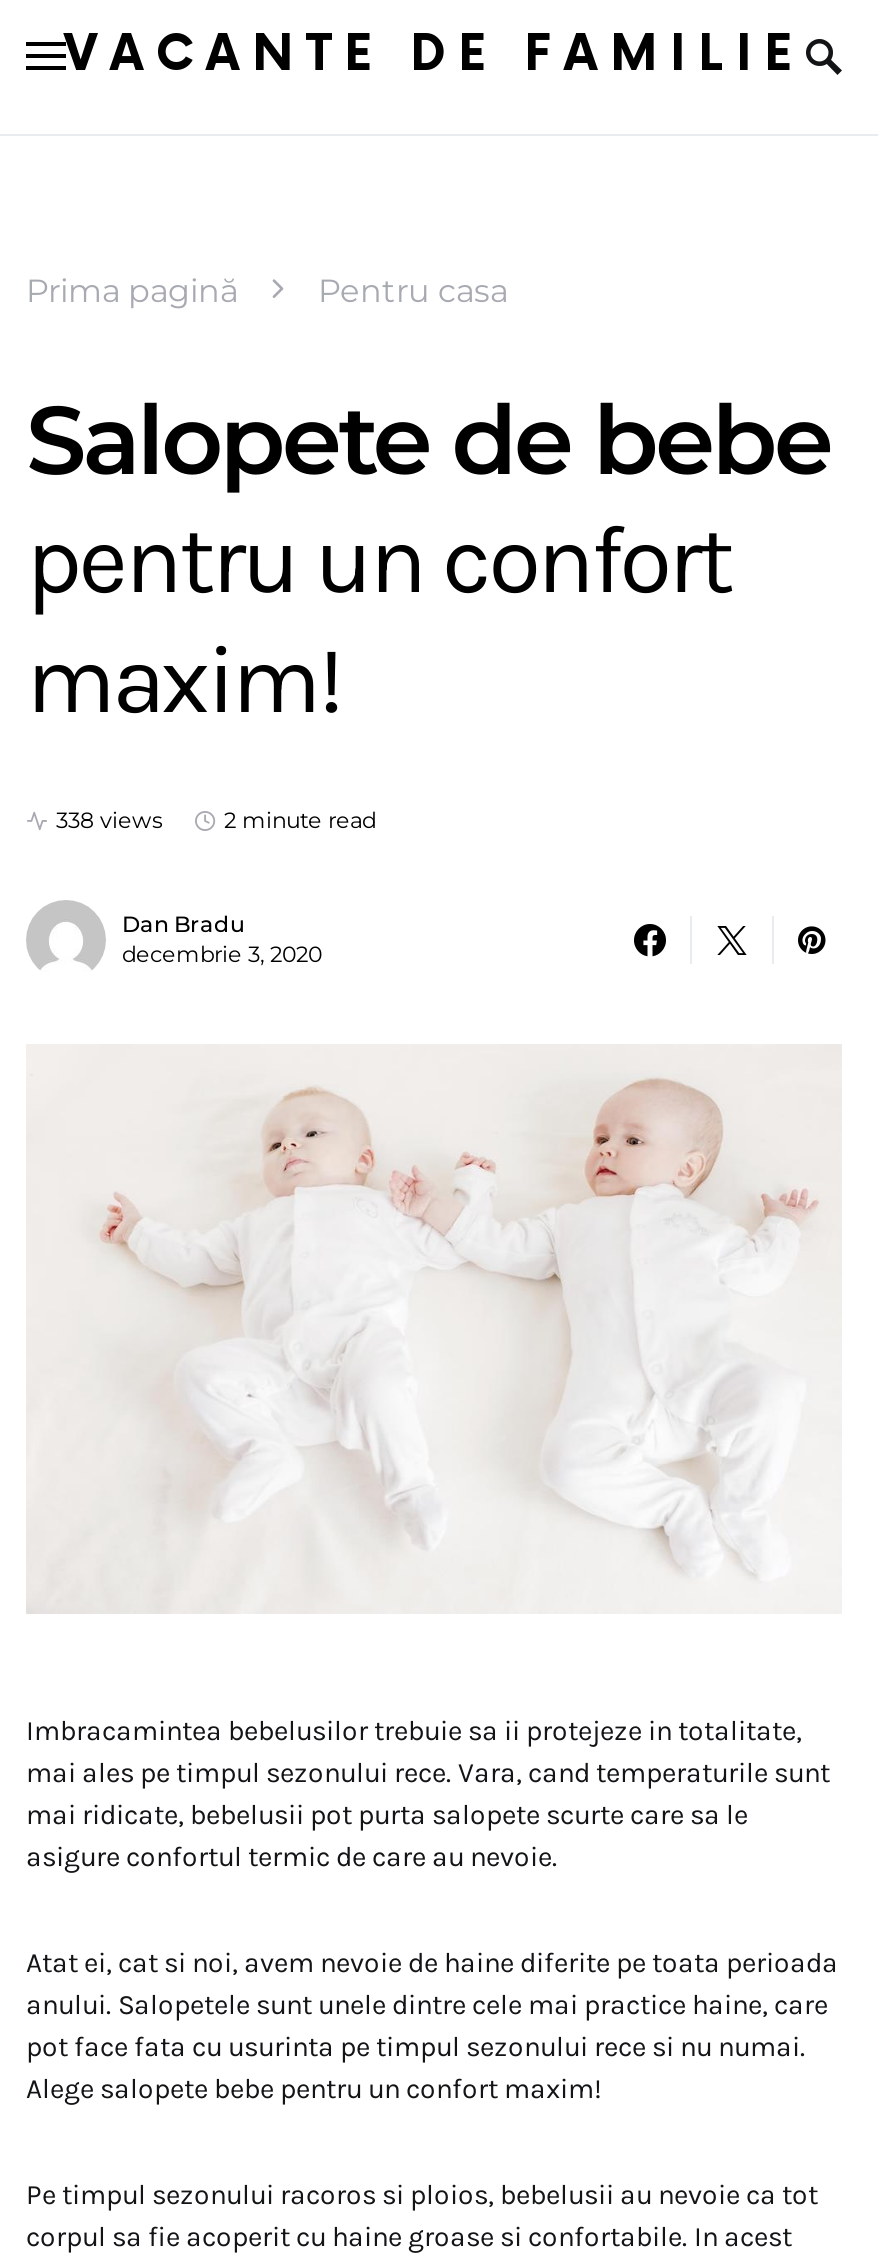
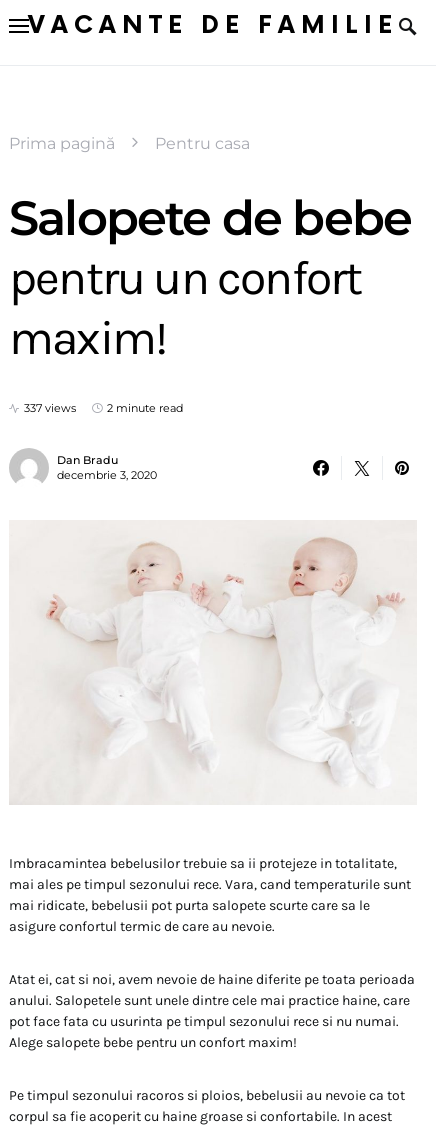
[56,806,162,834] 338 views -> [24,401,76,415] 337 views

